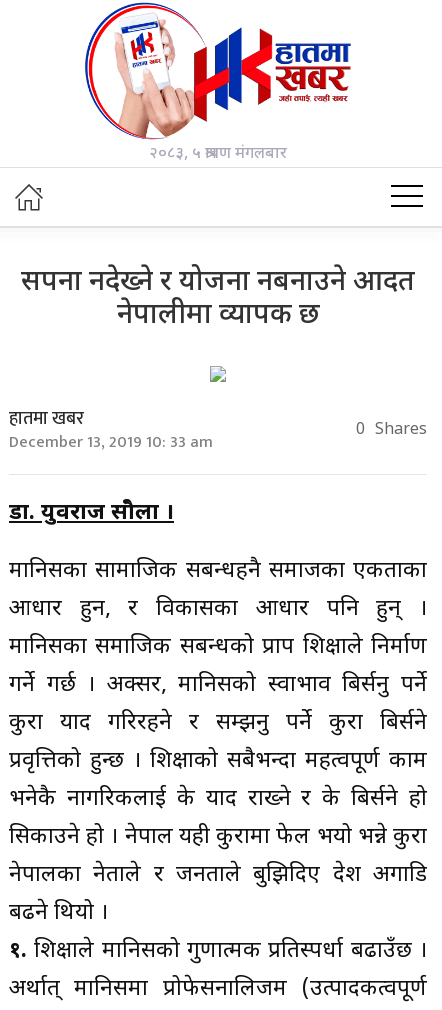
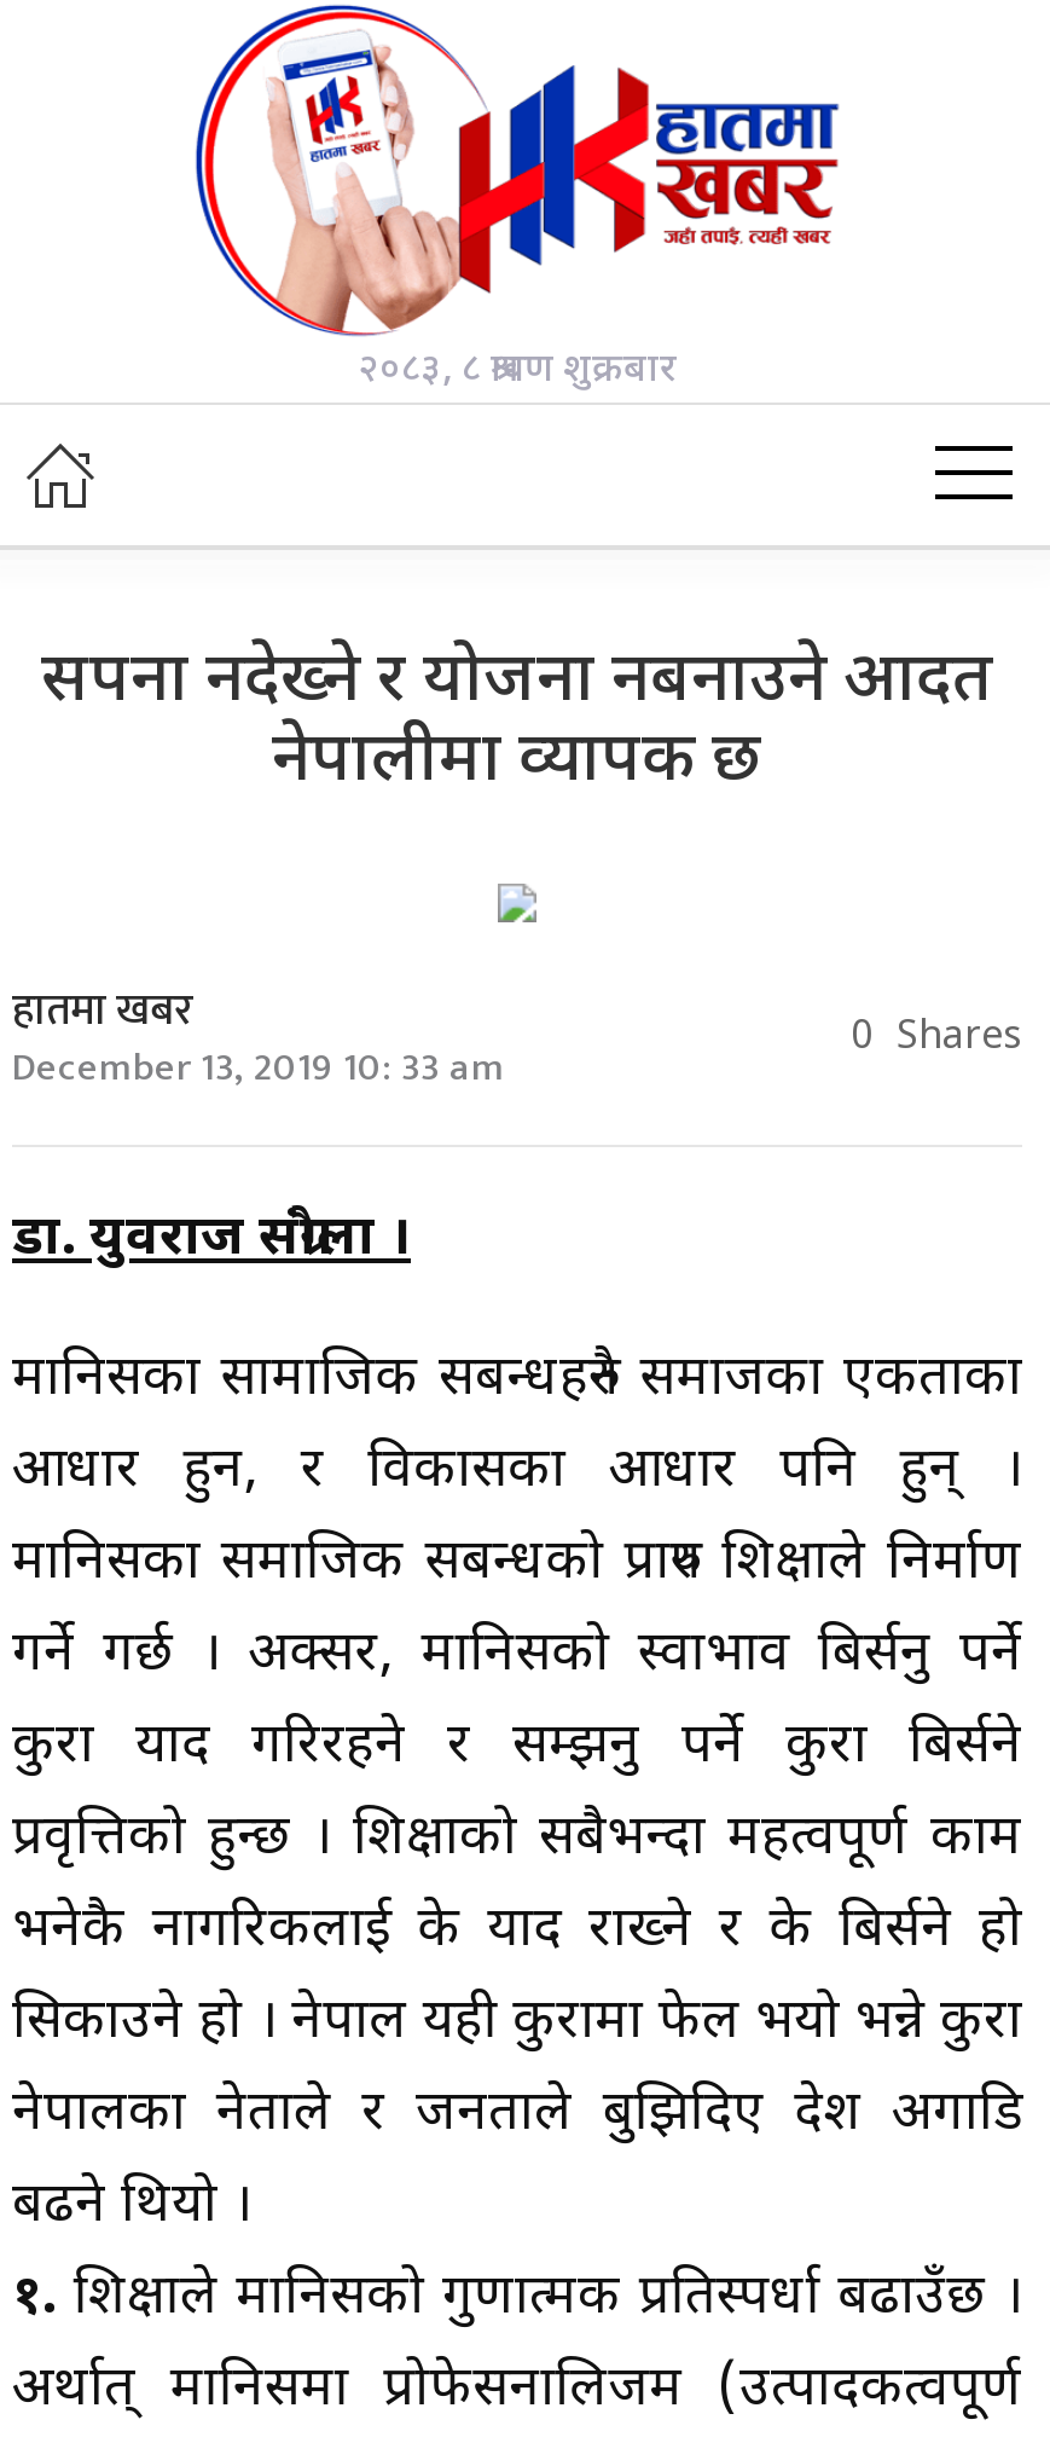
[149,144,287,165] २०८३, ५ श्रावण मंगलबार -> [358,347,677,398] २०८३, ८ श्रावण शुक्रबार

